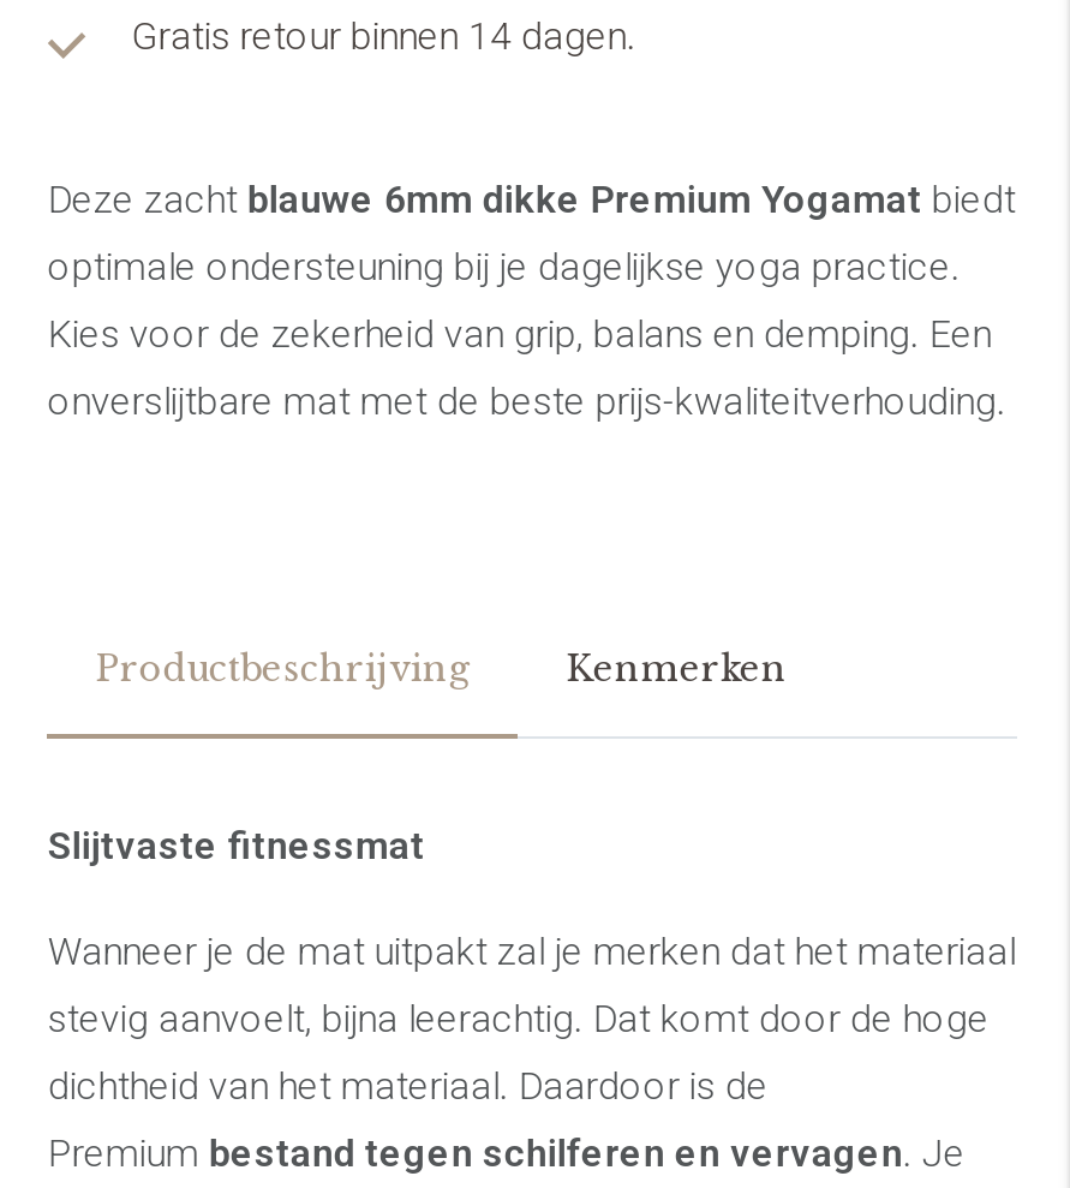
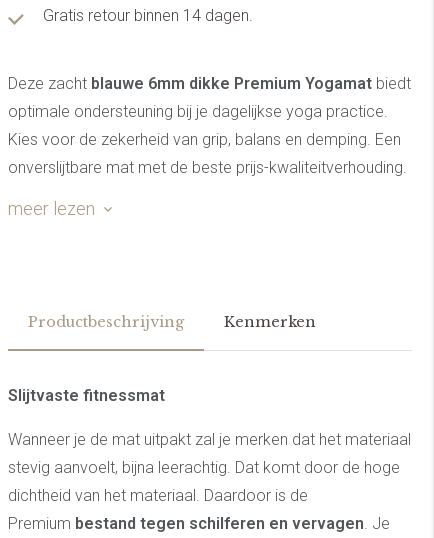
none -> [8,198,95,219] meer lezen

